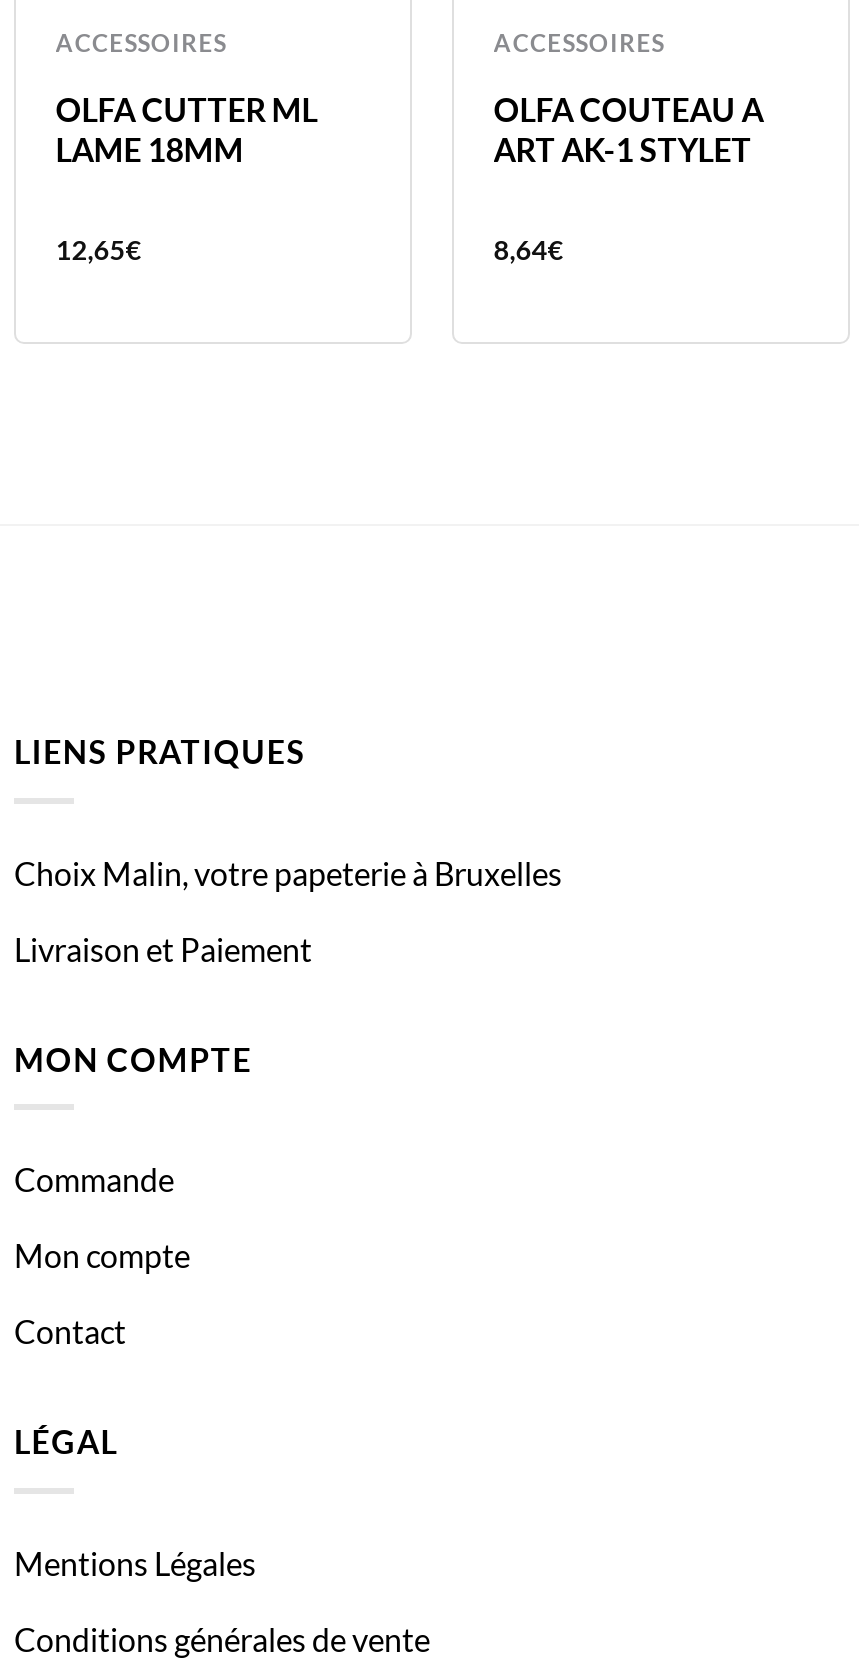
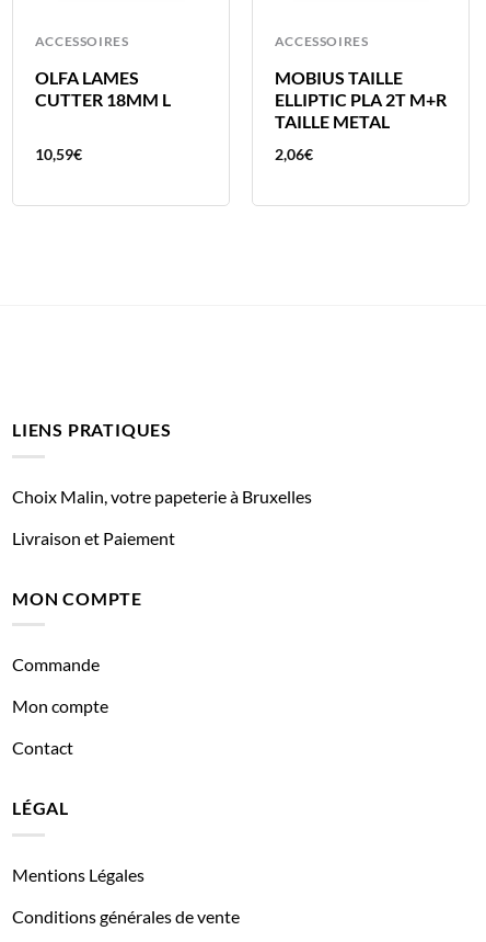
[56,91,318,169] OLFA CUTTER ML | LAME 18MM -> [35,67,171,110] OLFA LAMES | CUTTER 18MM L
[494,91,764,169] OLFA COUTEAU A | ART AK-1 STYLET -> [275,67,446,132] MOBIUS TAILLE | ELLIPTIC PLA 2T M+R | TAILLE METAL
[56,235,142,267] 12,65€ -> [35,146,82,164] 10,59€
[494,235,564,267] 8,64€ -> [275,146,313,164] 2,06€

